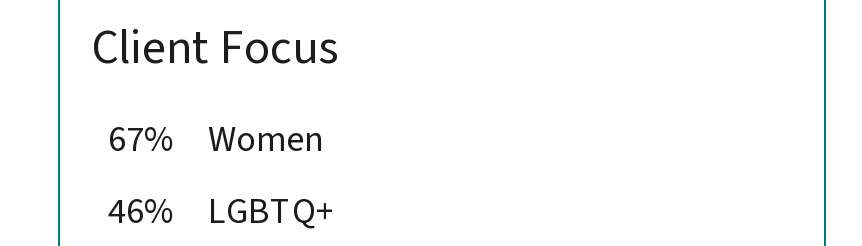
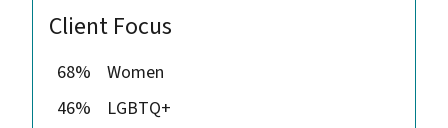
[108,115,322,165] 67% Women -> [57,60,164,85] 68% Women

